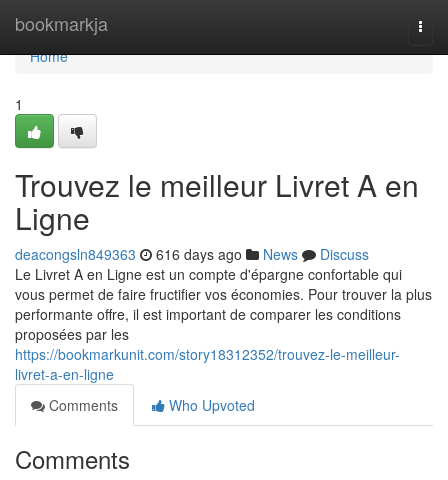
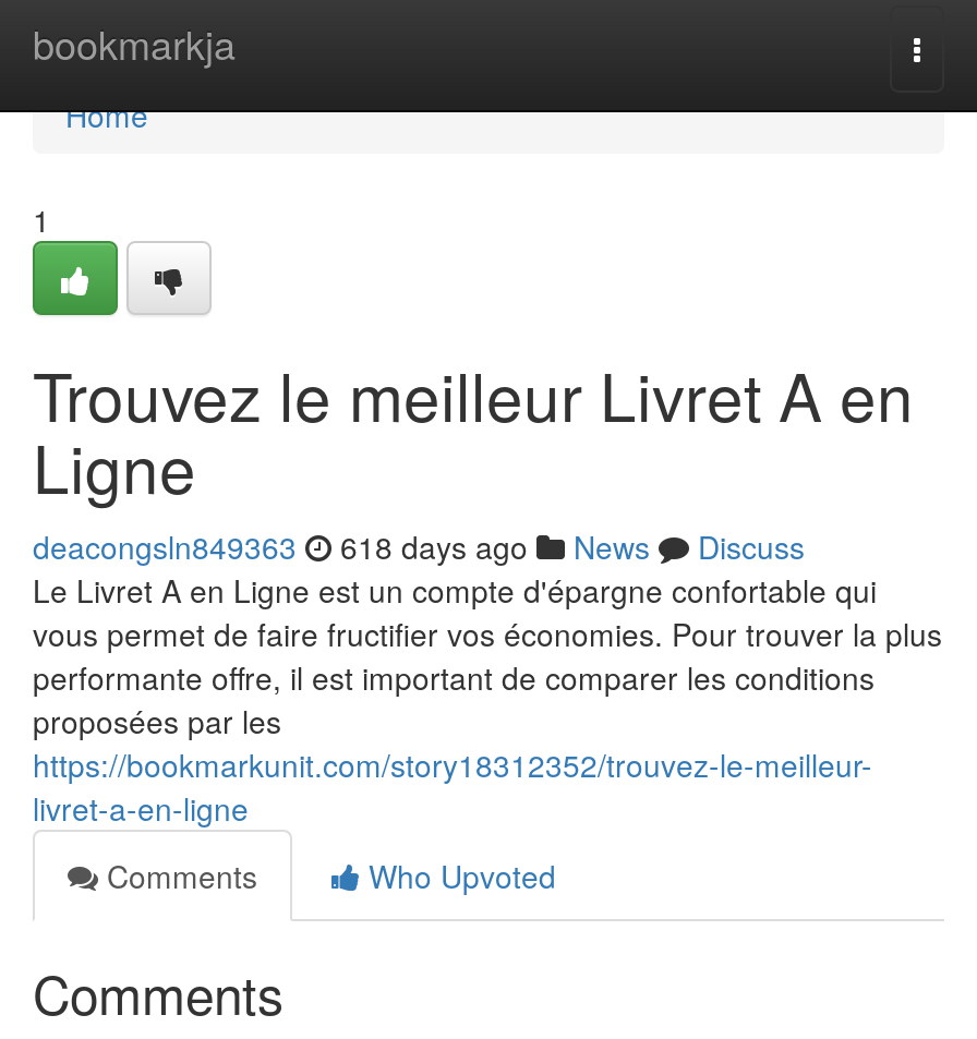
[15,244,369,264] deacongsln849363 616 days ago News Discuss -> [33,524,805,568] deacongsln849363 618 days ago News Discuss

